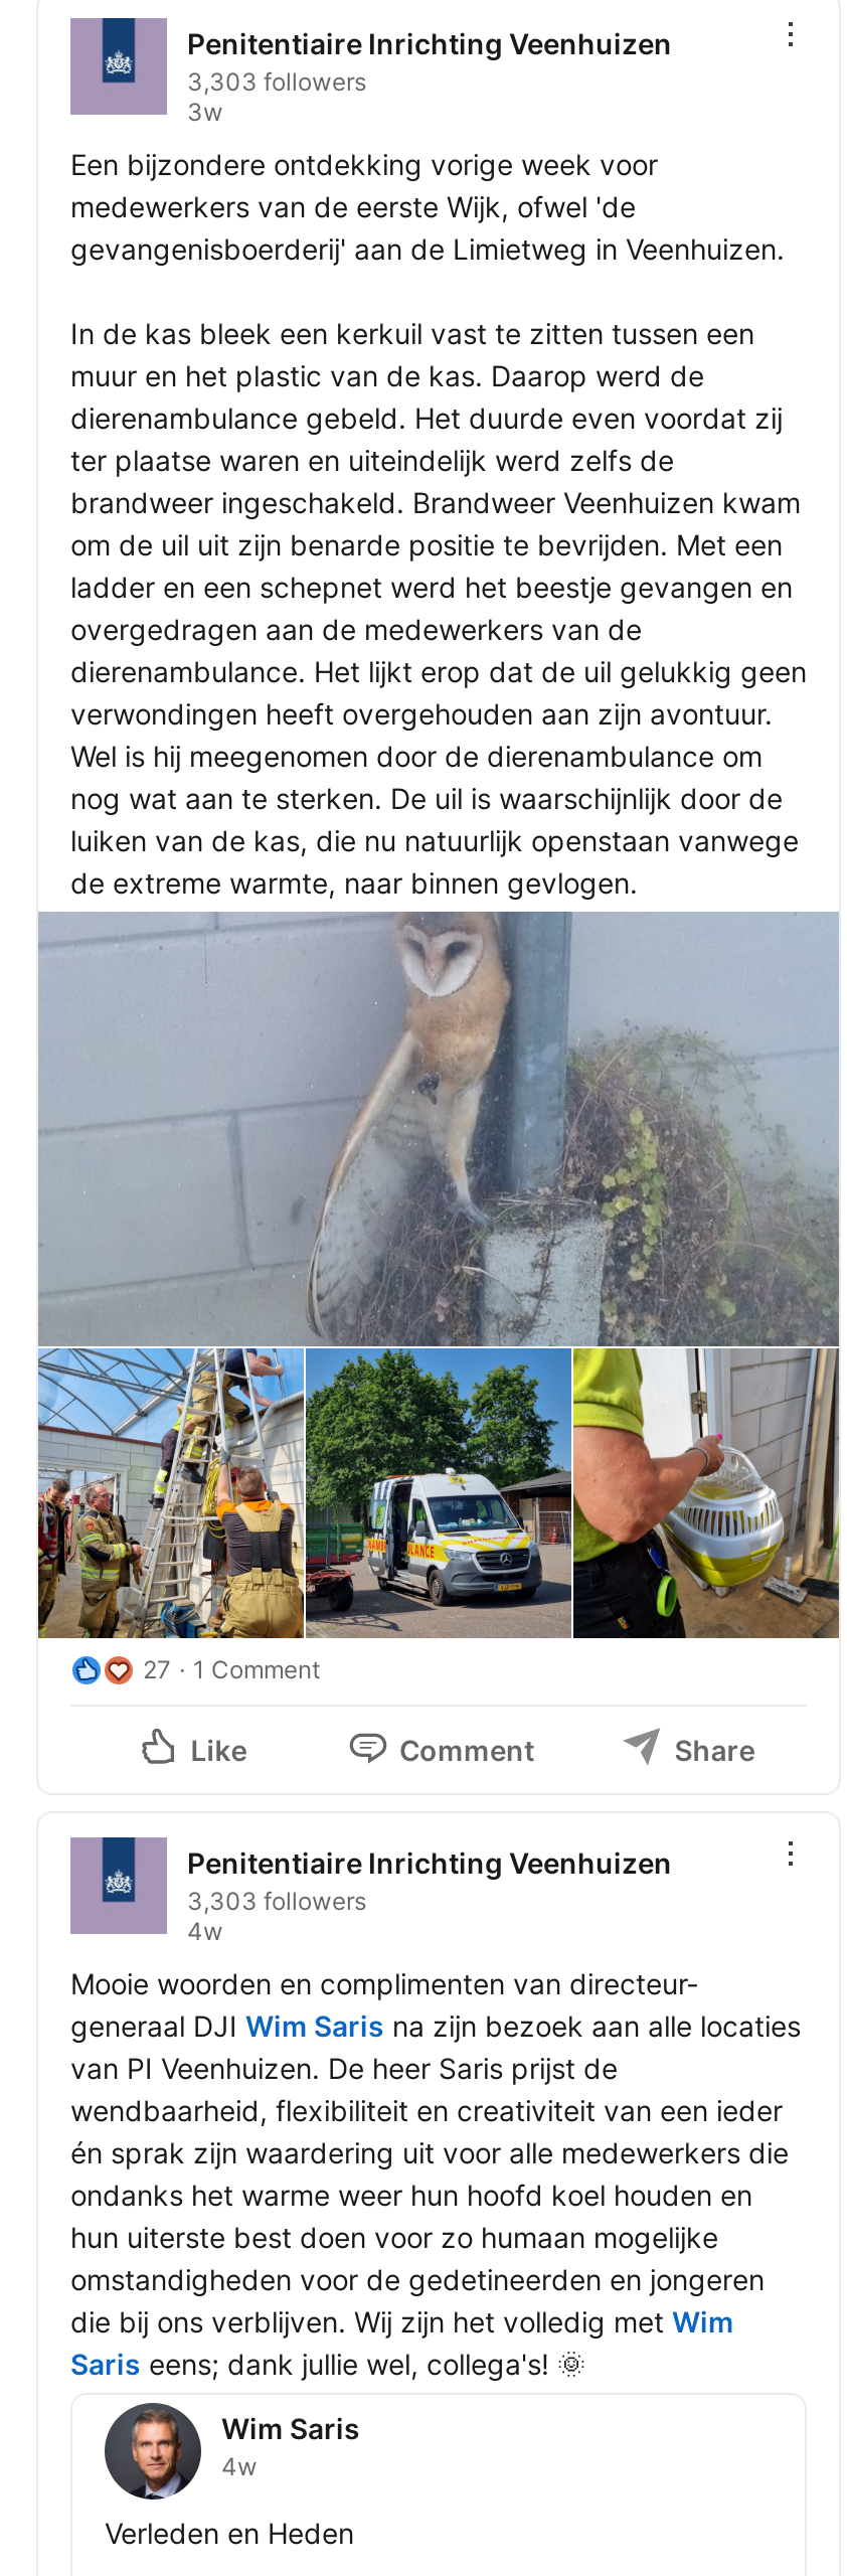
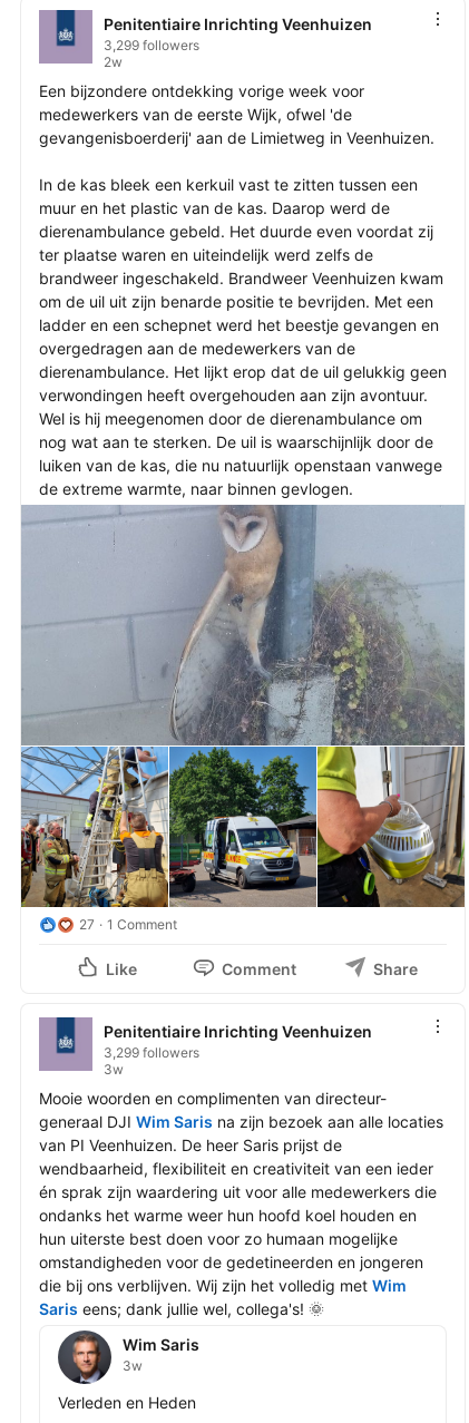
[187,67,366,127] 3,303 followers | 3w -> [104,37,199,71] 3,299 followers | 2w
[187,1886,366,1947] 3,303 followers | 4w -> [104,1044,199,1078] 3,299 followers | 3w
[221,2452,258,2482] 4w -> [123,1358,143,1374] 3w

